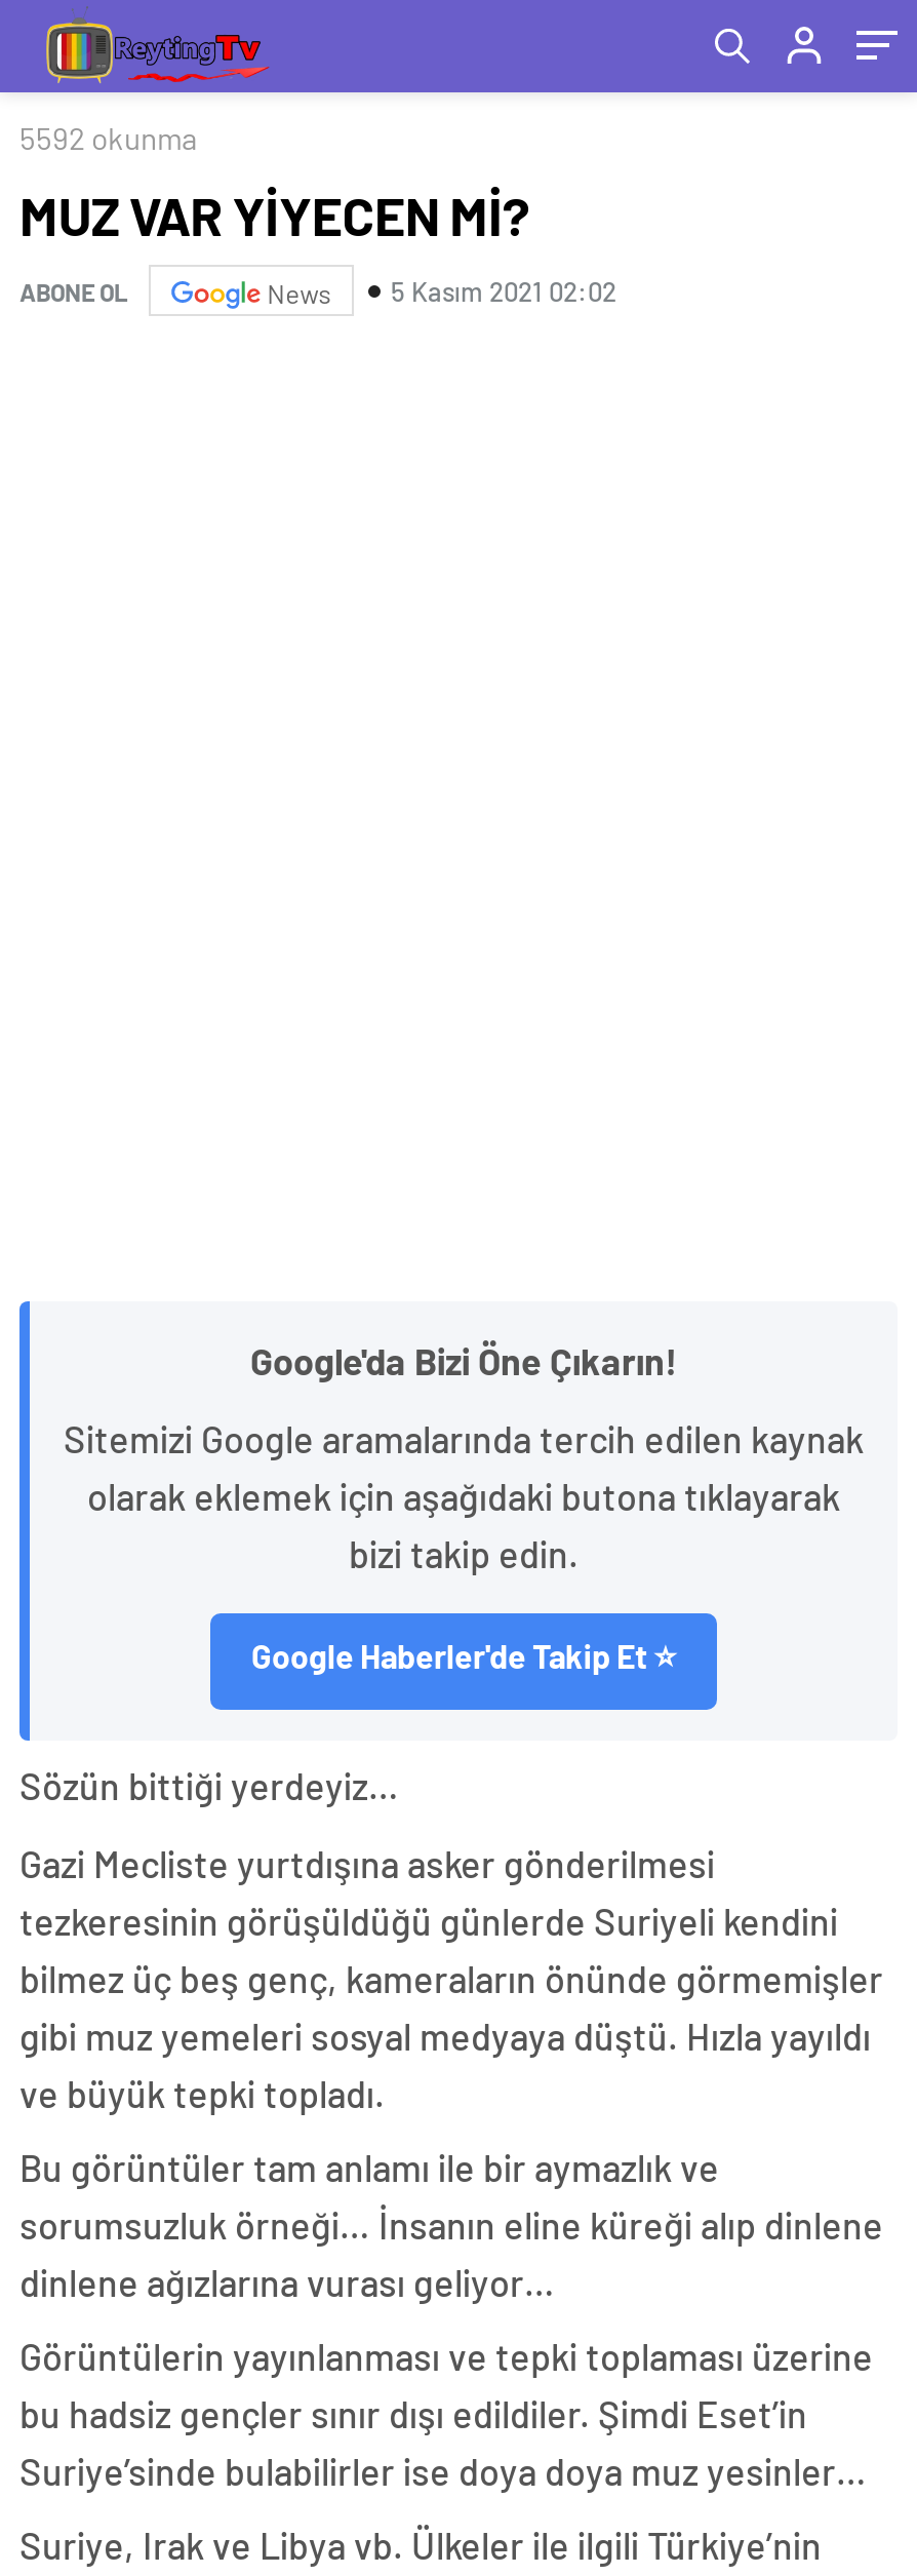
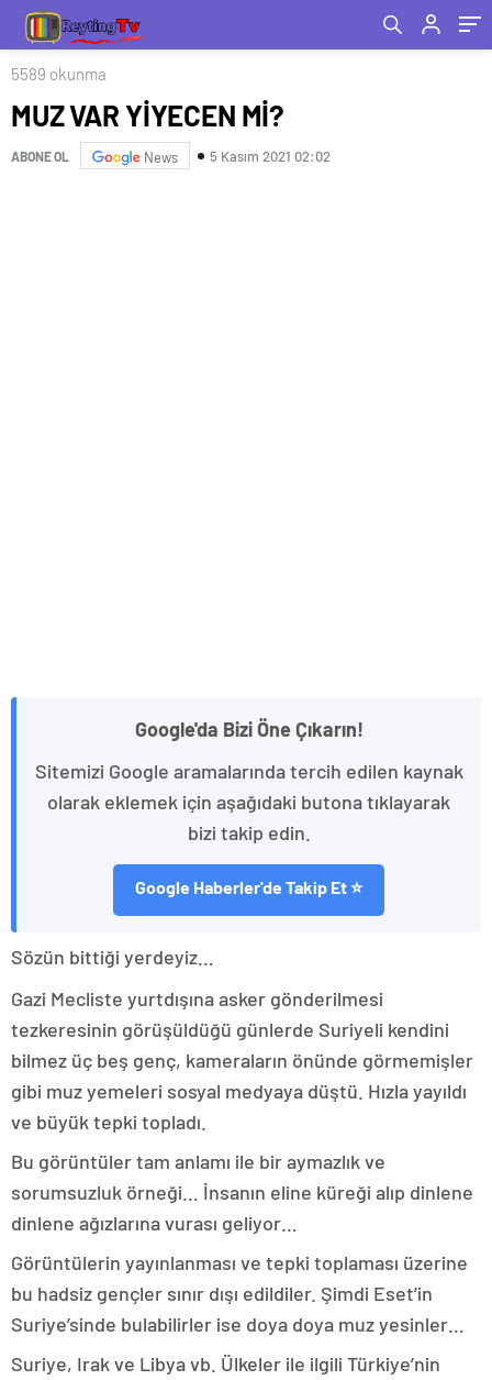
[19,119,198,156] 5592 okunma -> [11,64,107,84] 5589 okunma

